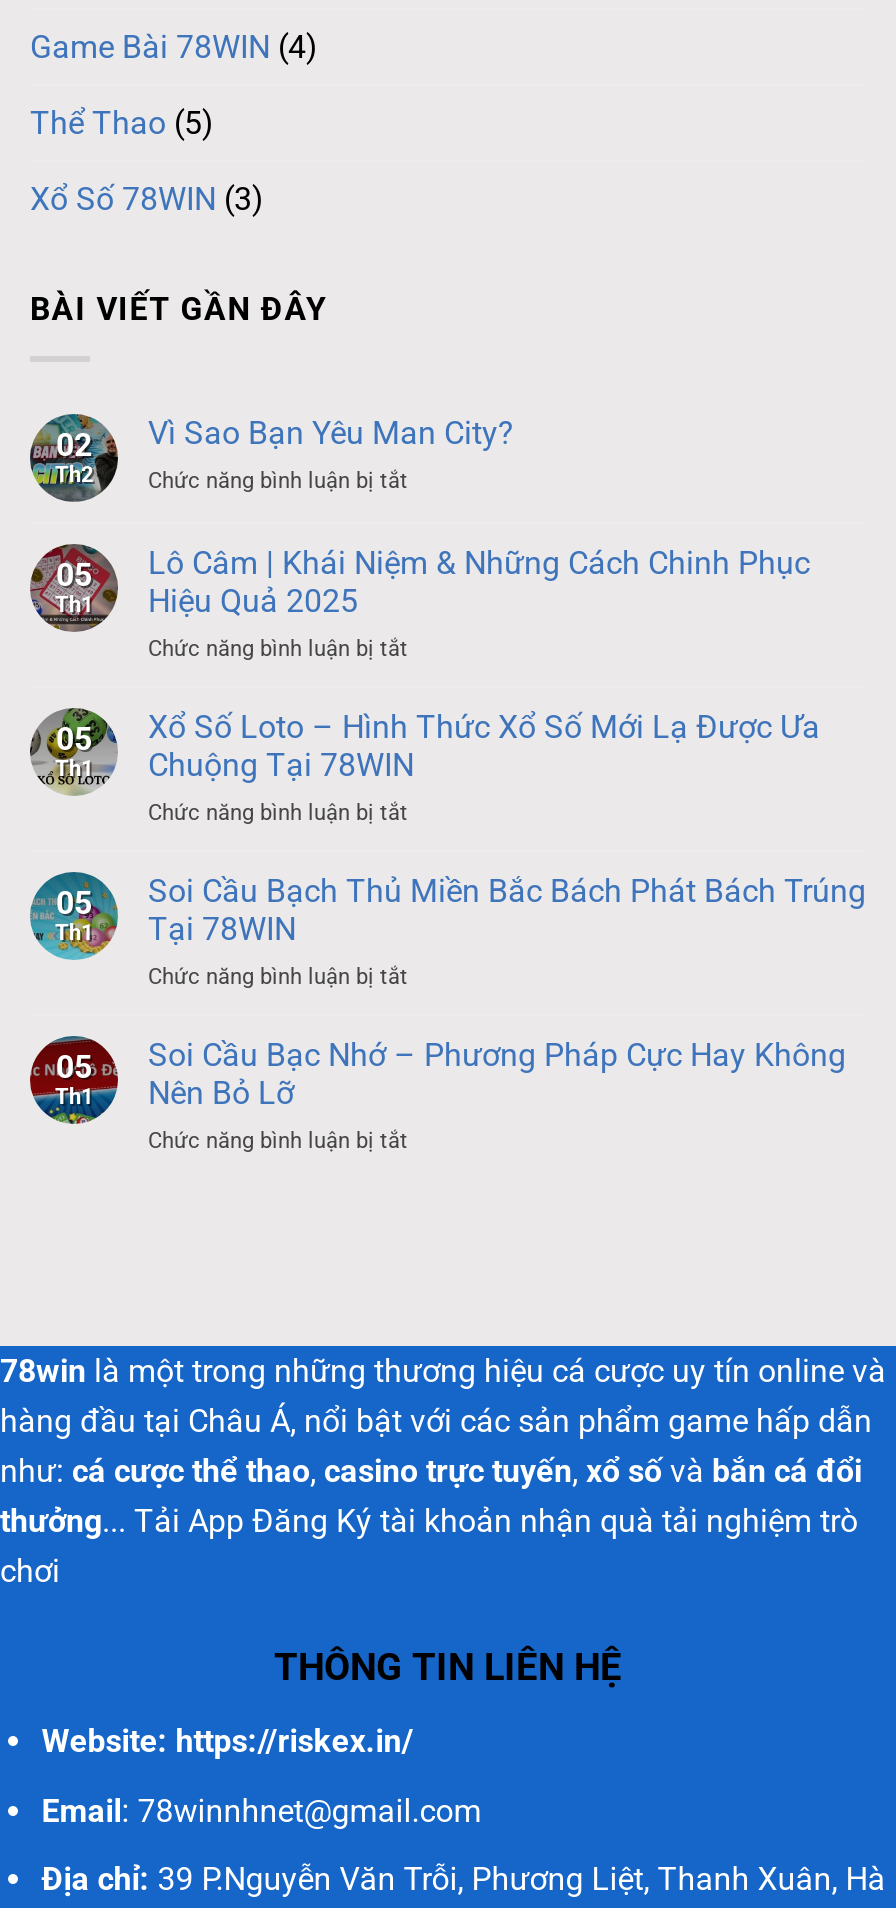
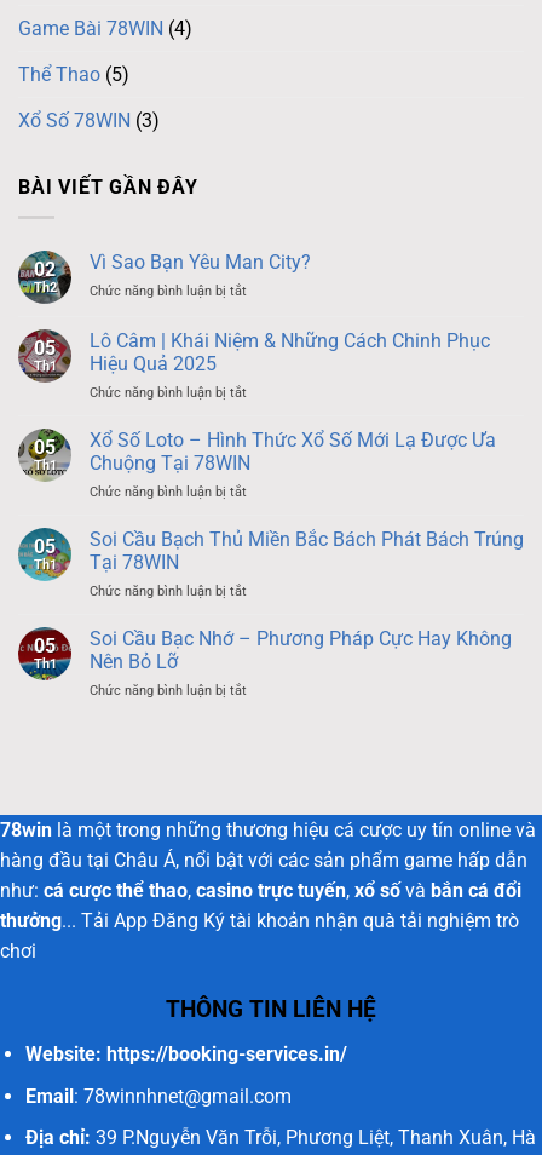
[42,1722,414,1760] Website: https://riskex.in/ -> [25,1043,347,1066] Website: https://booking-services.in/

